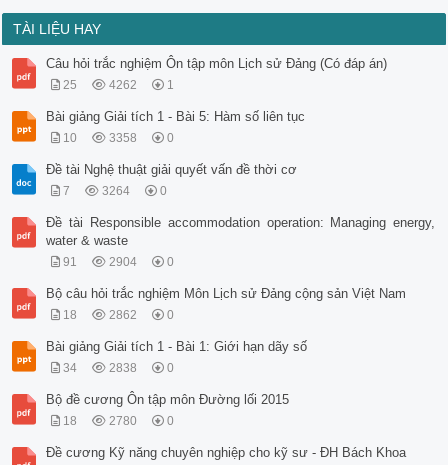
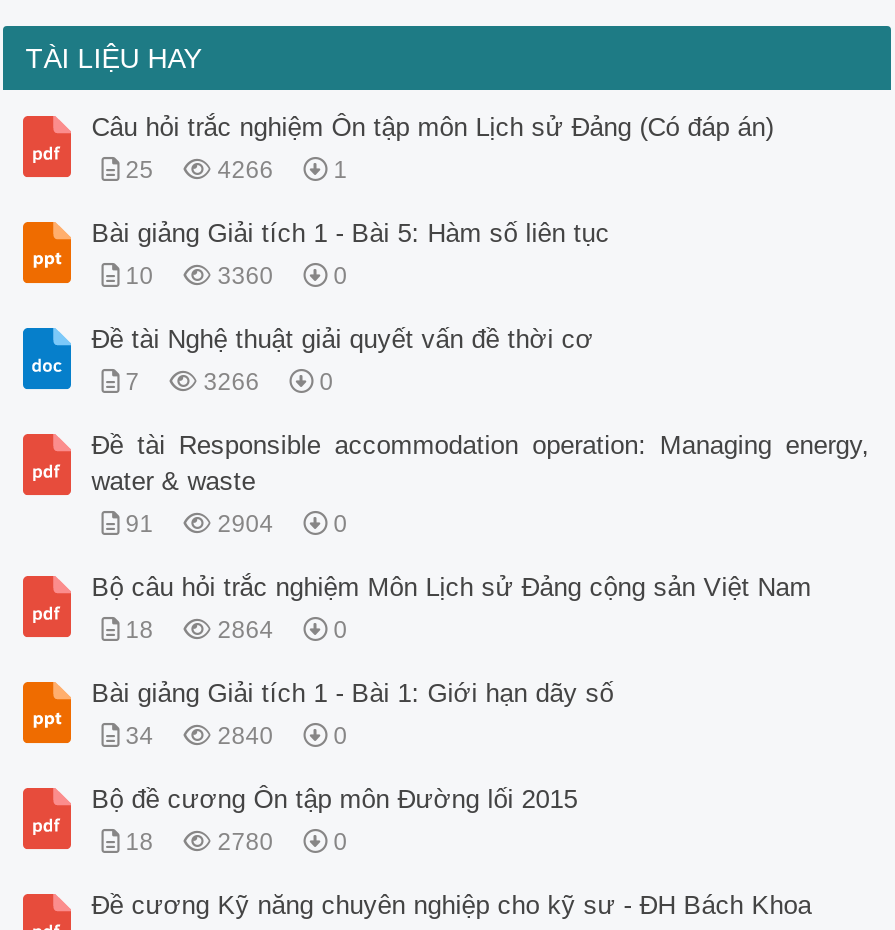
[109,78,137,92] 4262 -> [217,156,273,184] 4266
[109,131,137,145] 3358 -> [217,262,273,290] 3360
[102,184,130,198] 3264 -> [203,368,259,396] 3266
[109,308,137,322] 2862 -> [217,616,273,644] 2864
[109,361,137,375] 2838 -> [217,722,273,750] 2840

